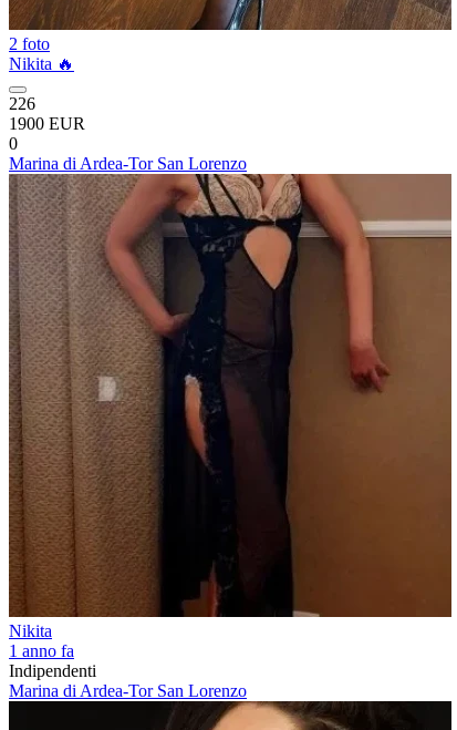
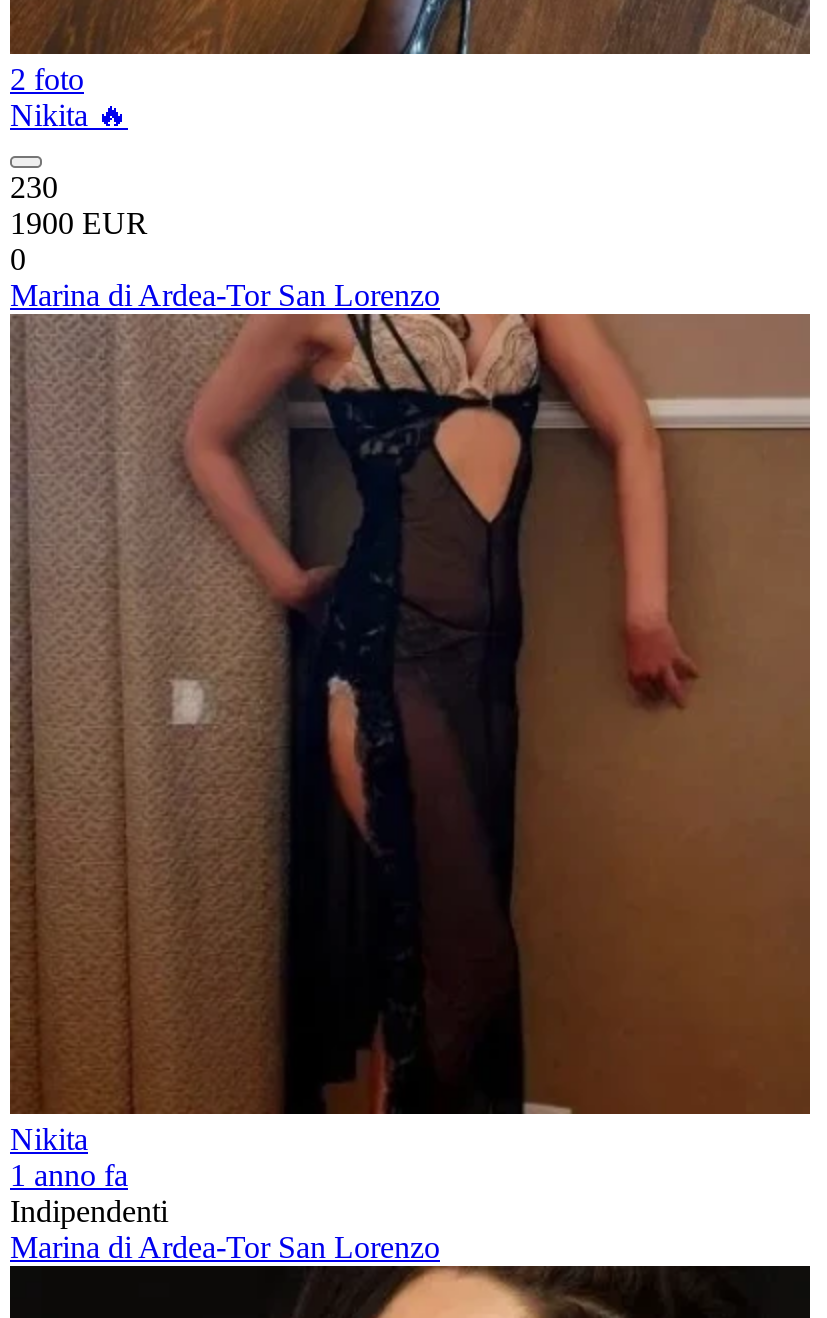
[9,94,35,113] 226 -> [10,170,58,204] 230

